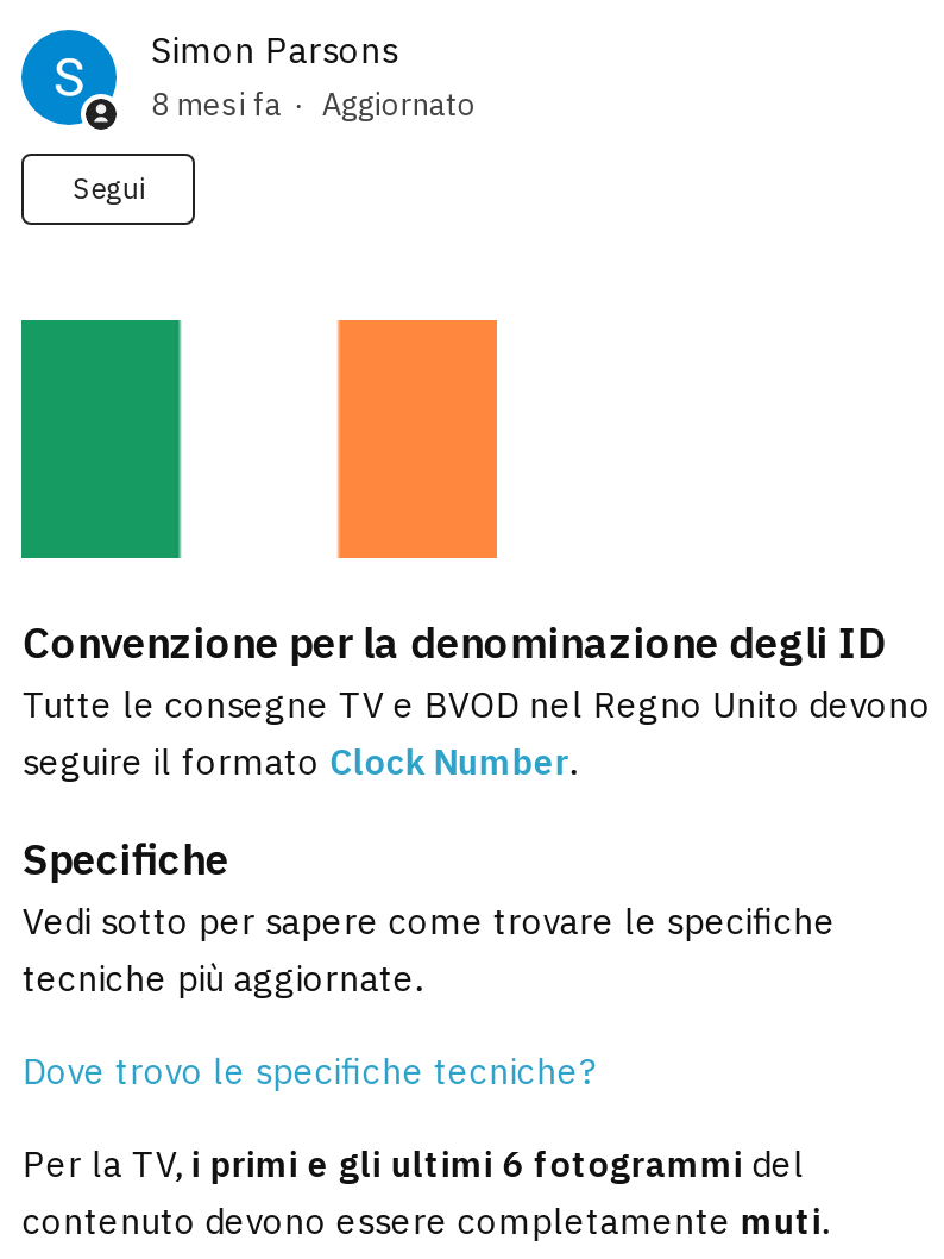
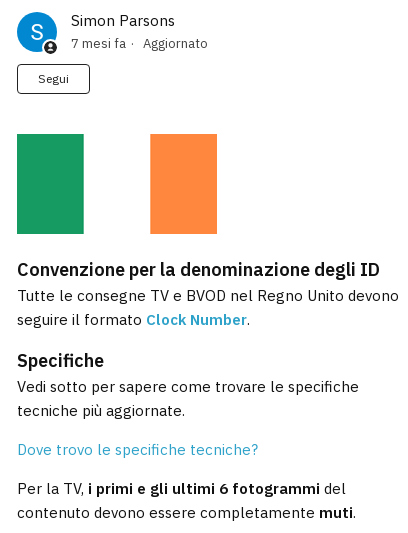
[151,85,477,126] 8 mesi fa Aggiornato -> [71,35,208,52] 7 mesi fa Aggiornato

